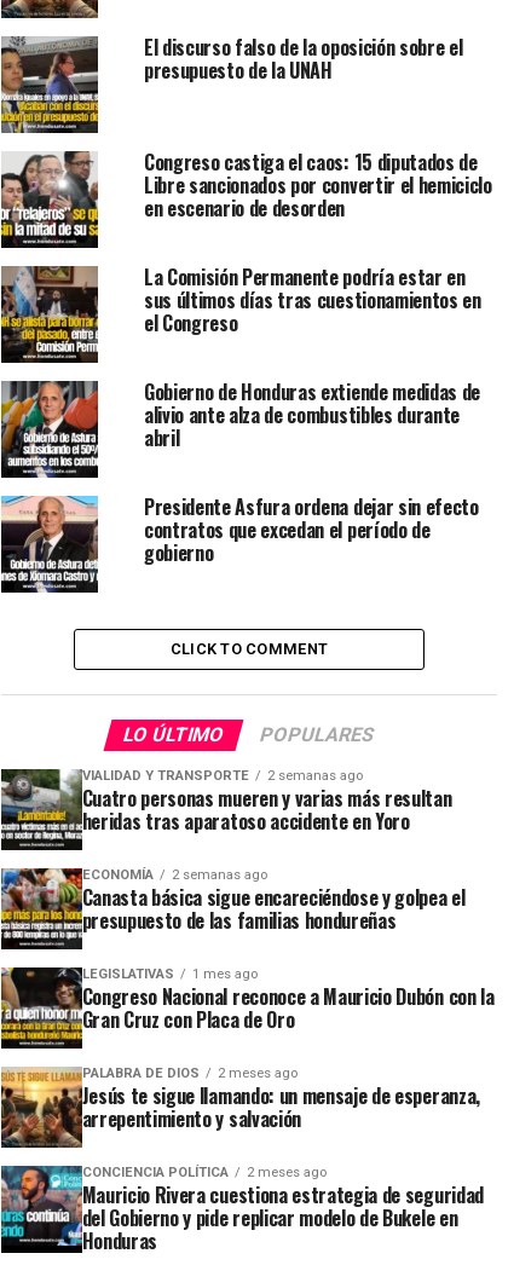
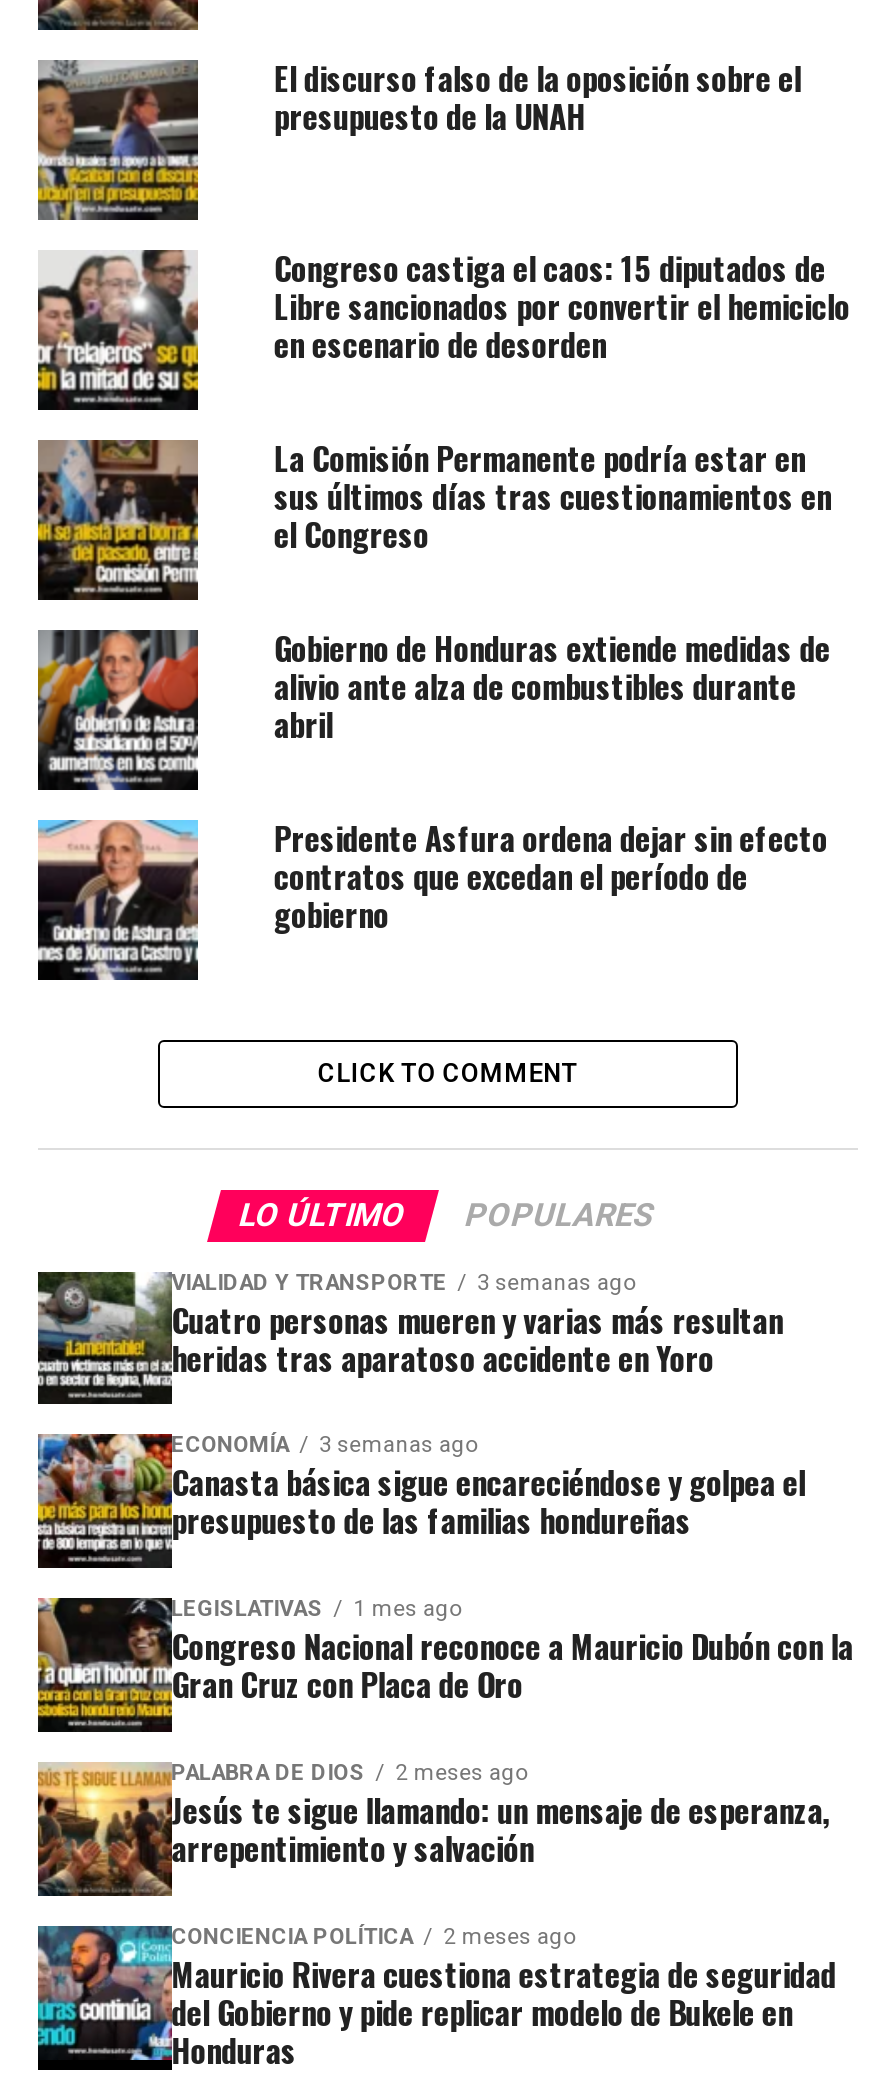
[82,768,362,783] VIALIDAD Y TRANSPORTE 2 semanas ago -> [171,1269,635,1295] VIALIDAD Y TRANSPORTE 3 semanas ago
[82,867,267,882] ECONOMÍA 2 semanas ago -> [171,1433,477,1459] ECONOMÍA 3 semanas ago

